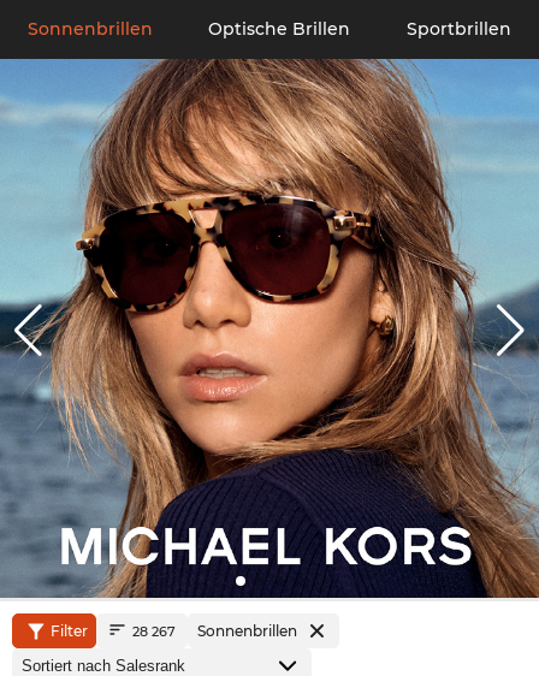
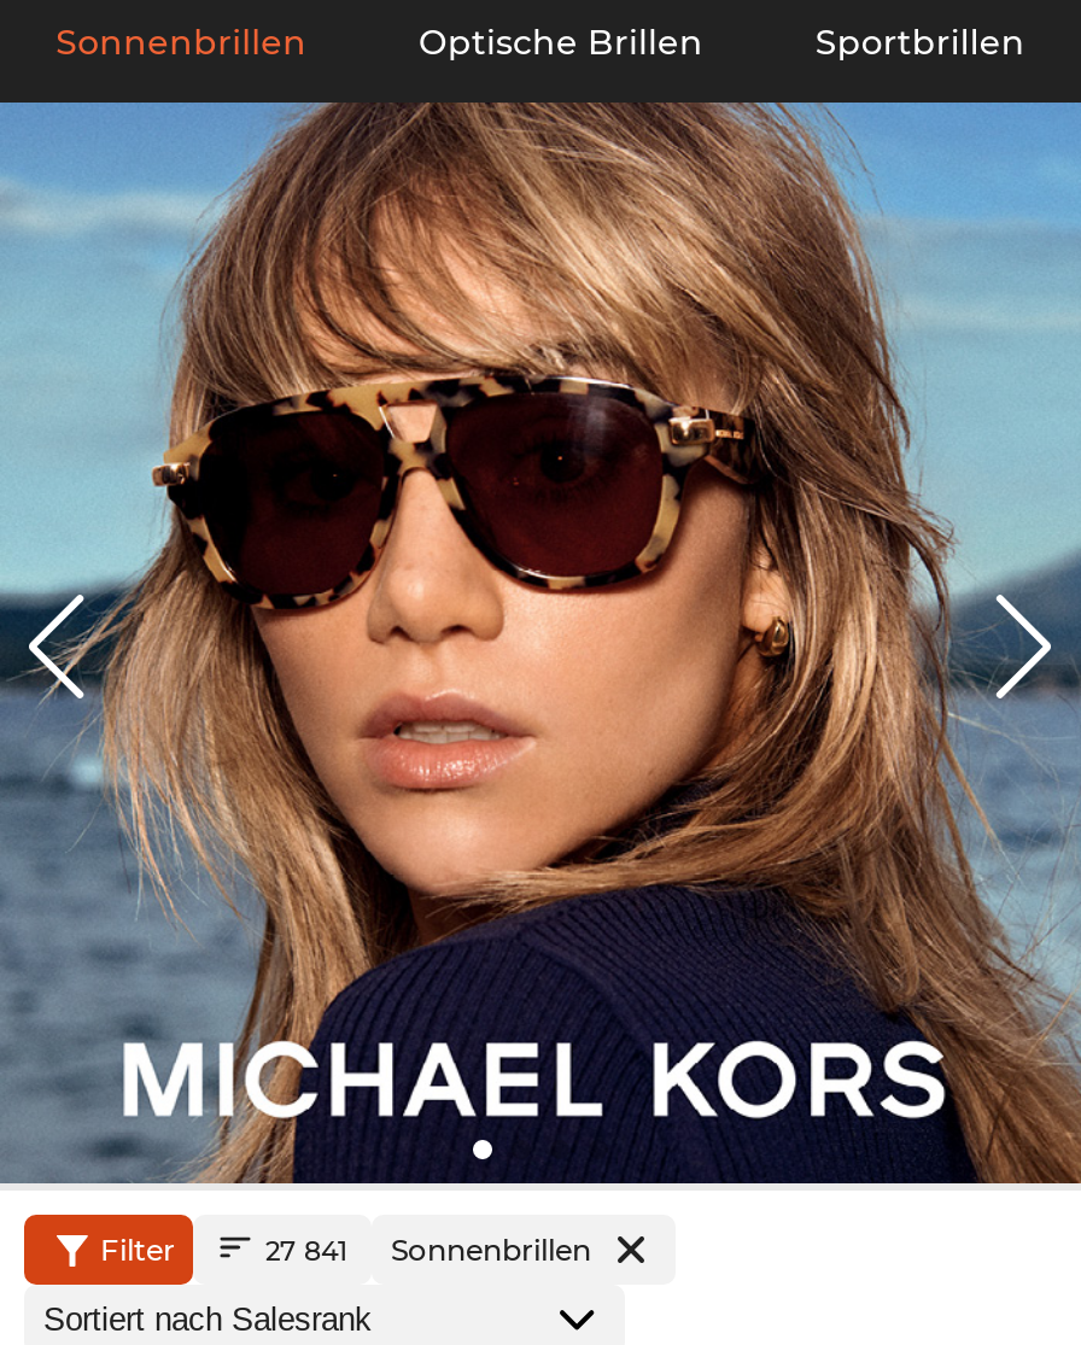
[132,622,297,640] 28 267 Sonnenbrillen -> [265,1232,591,1268] 27 841 Sonnenbrillen

